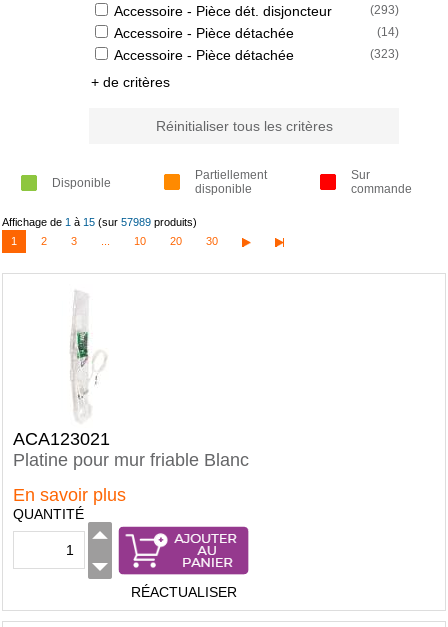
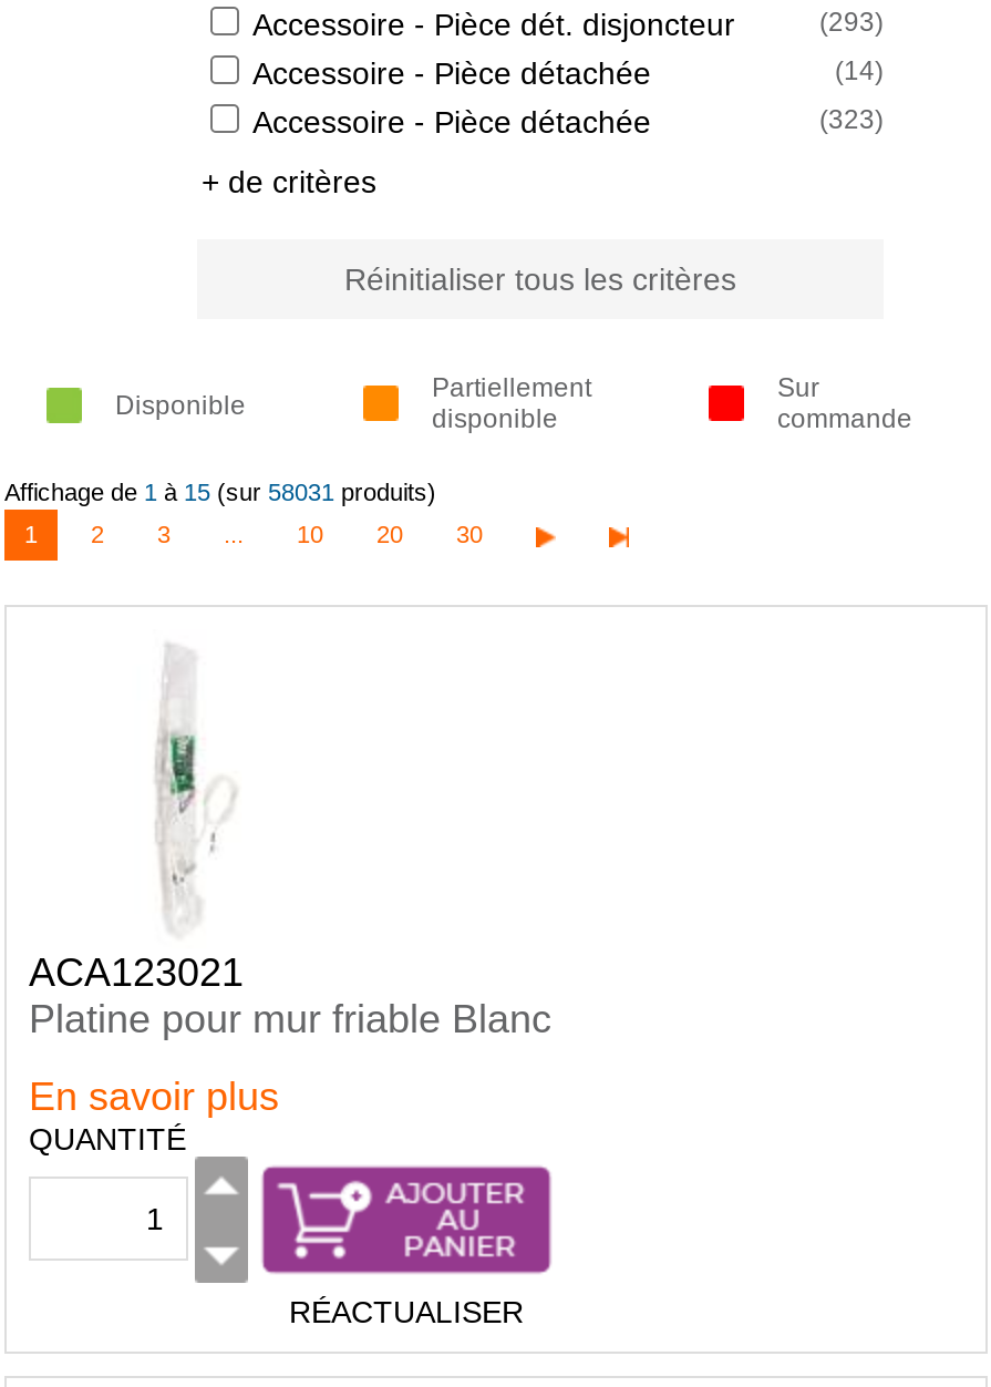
[2,216,197,228] Affichage de 1 à 15 (sur 57989 produits) -> [4,479,436,505] Affichage de 1 à 15 (sur 58031 produits)

